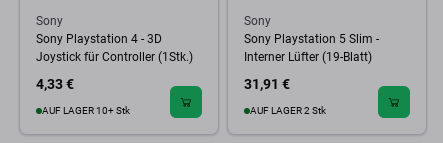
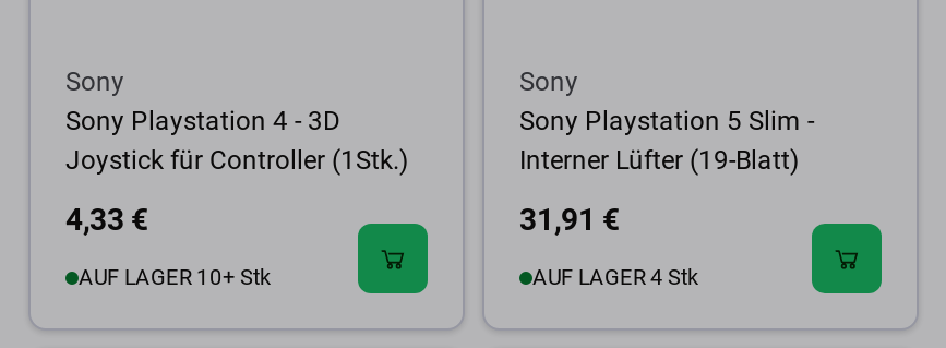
[250,105,326,116] AUF LAGER 2 Stk -> [532,265,698,289] AUF LAGER 4 Stk

